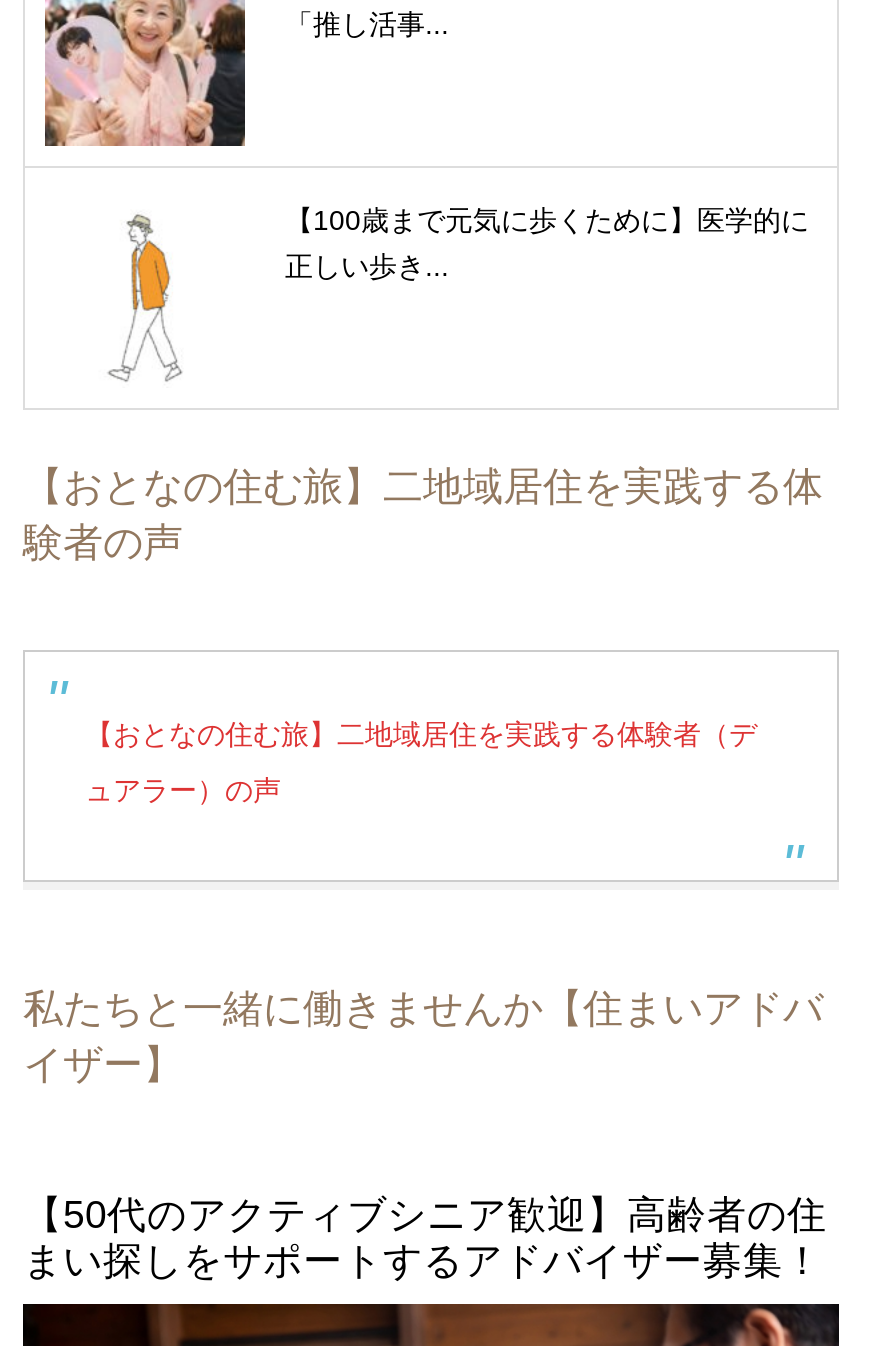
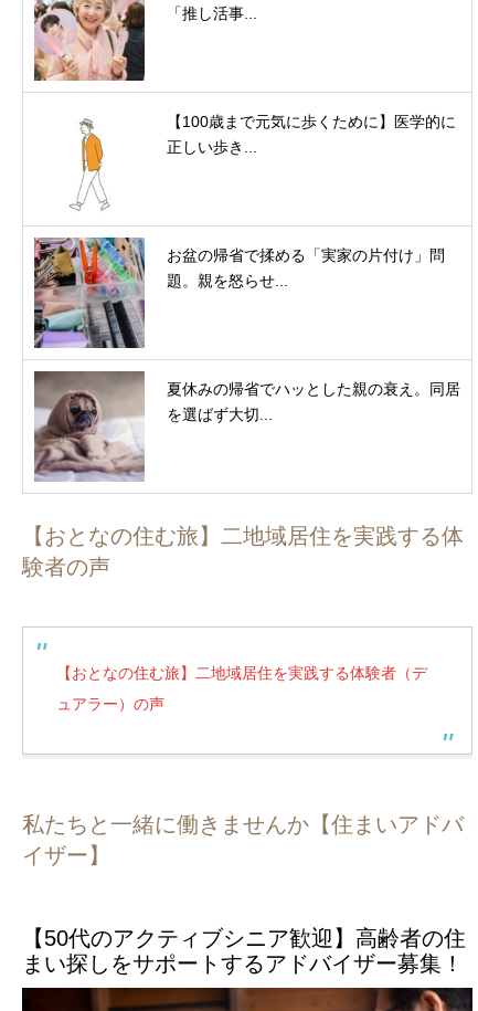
none -> [33,236,445,349] [image] | お盆の帰省で揉める「実家の片付け」問 | 題。親を怒らせ...
none -> [33,370,460,482] [image] | 夏休みの帰省でハッとした親の衰え。同居 | を選ばず大切...

